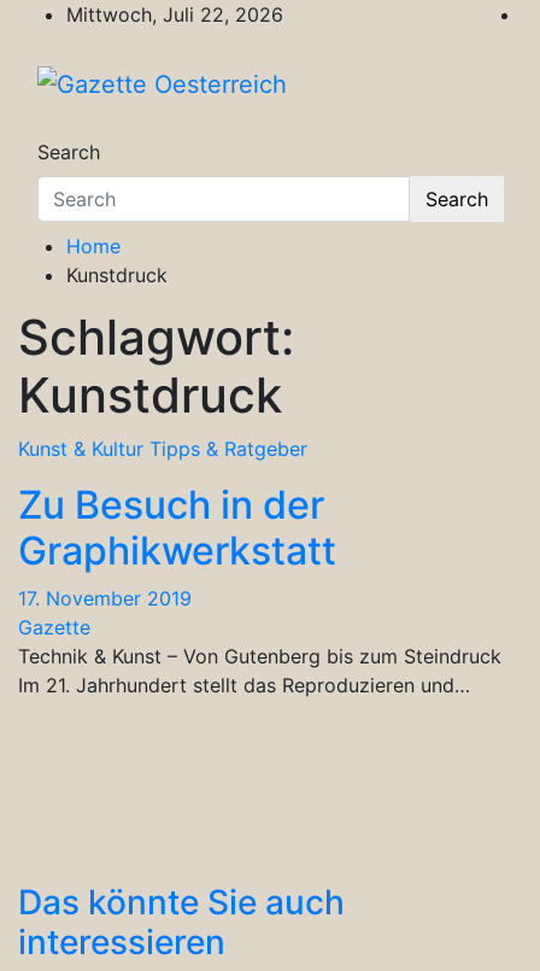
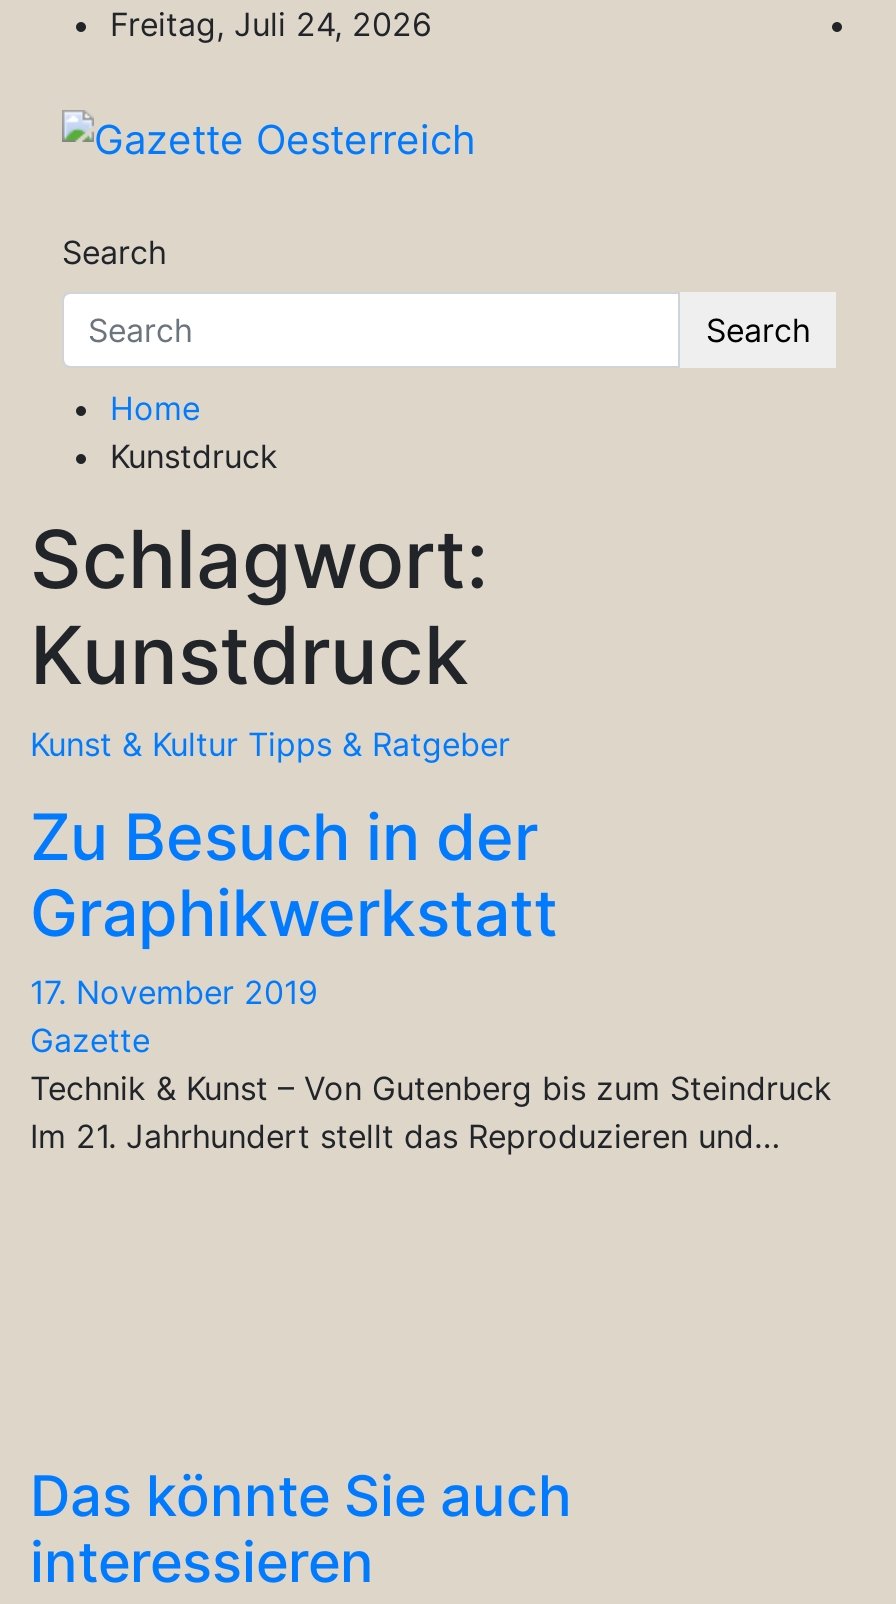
[66,2,283,27] Mittwoch, Juli 22, 2026 -> [110,4,432,44] Freitag, Juli 24, 2026

